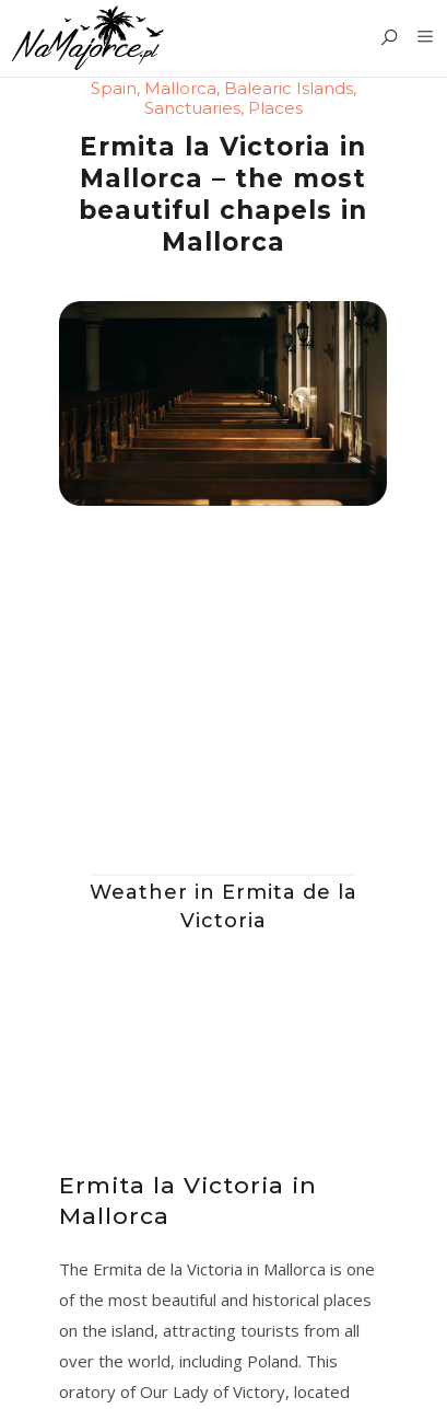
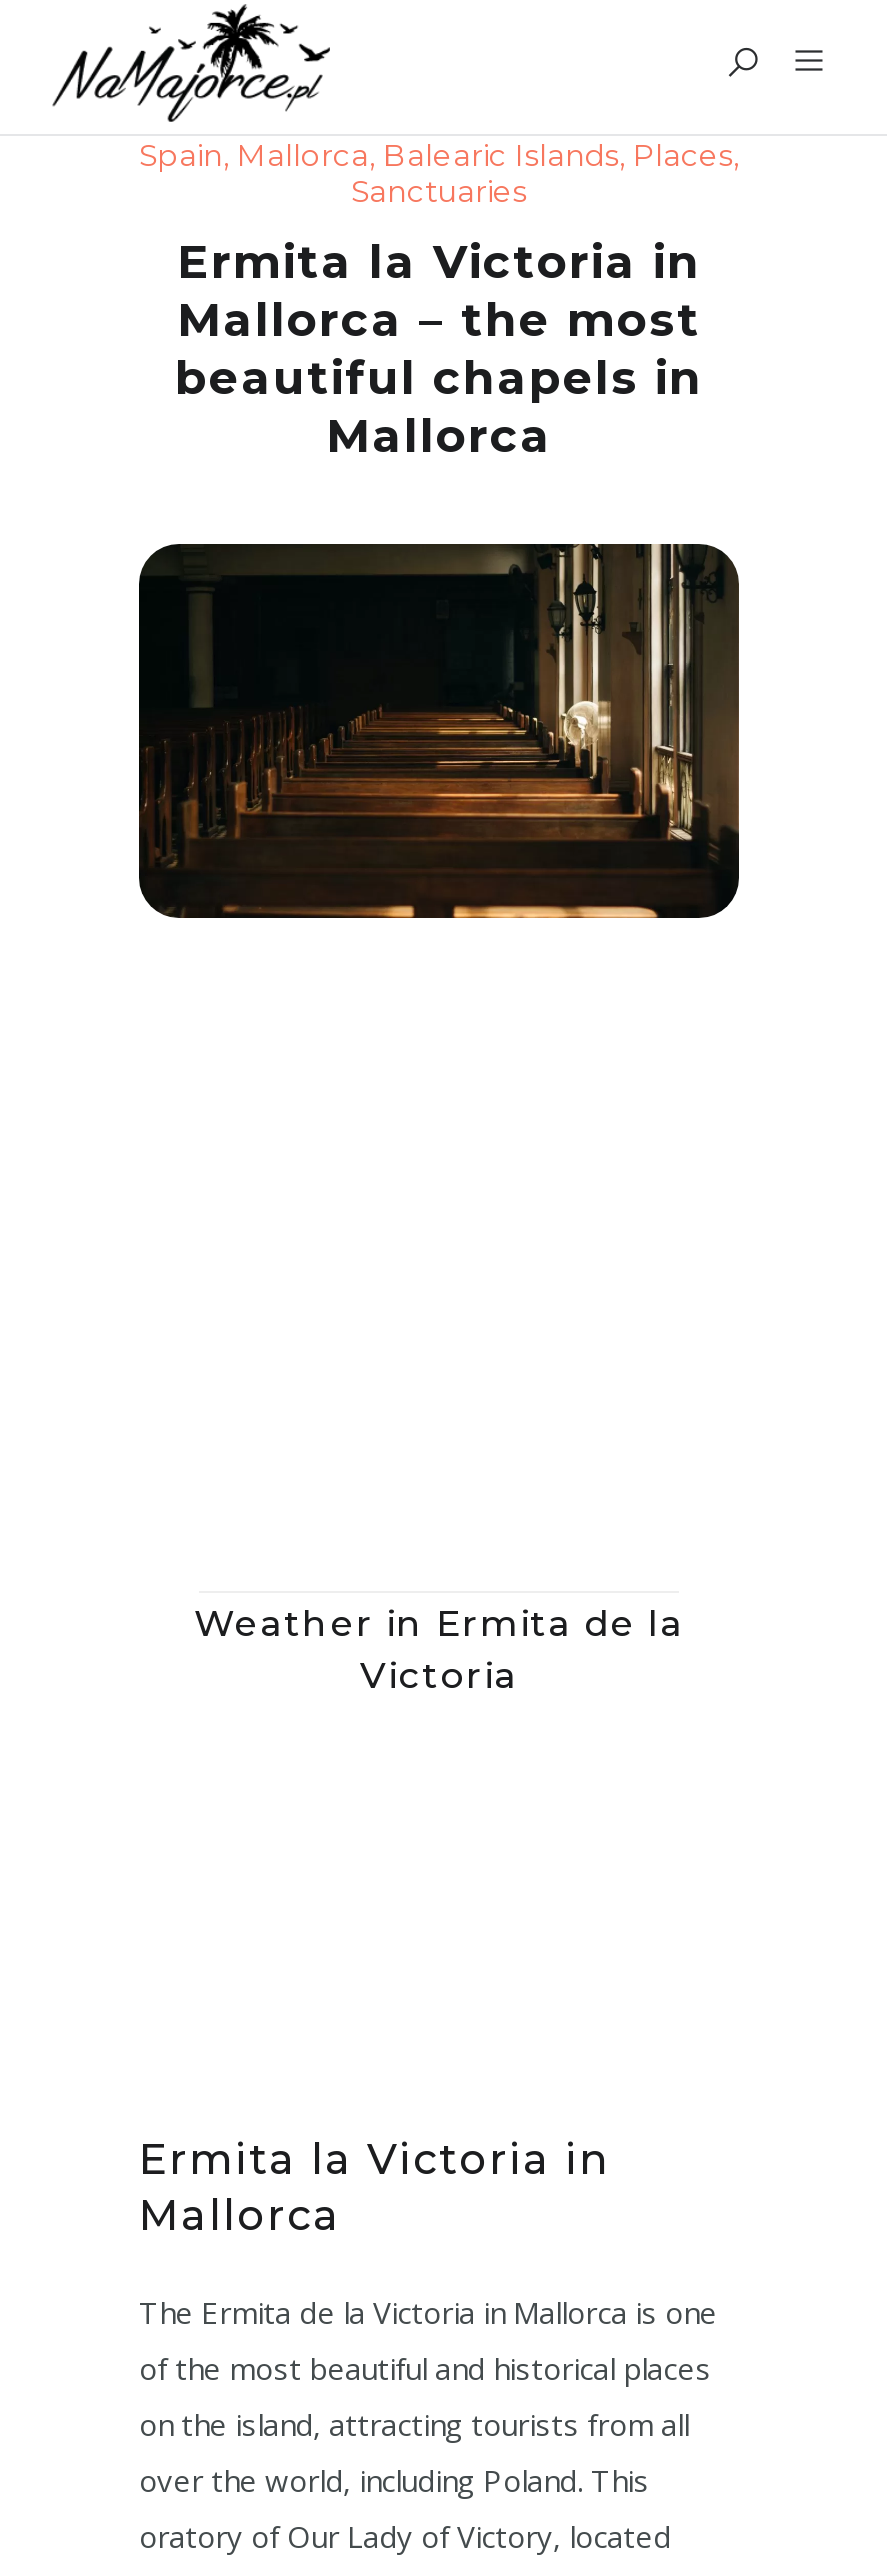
[90,78,356,118] Spain, Mallorca, Balearic Islands, | Sanctuaries, Places -> [139,136,739,210] Spain, Mallorca, Balearic Islands, Places, | Sanctuaries

